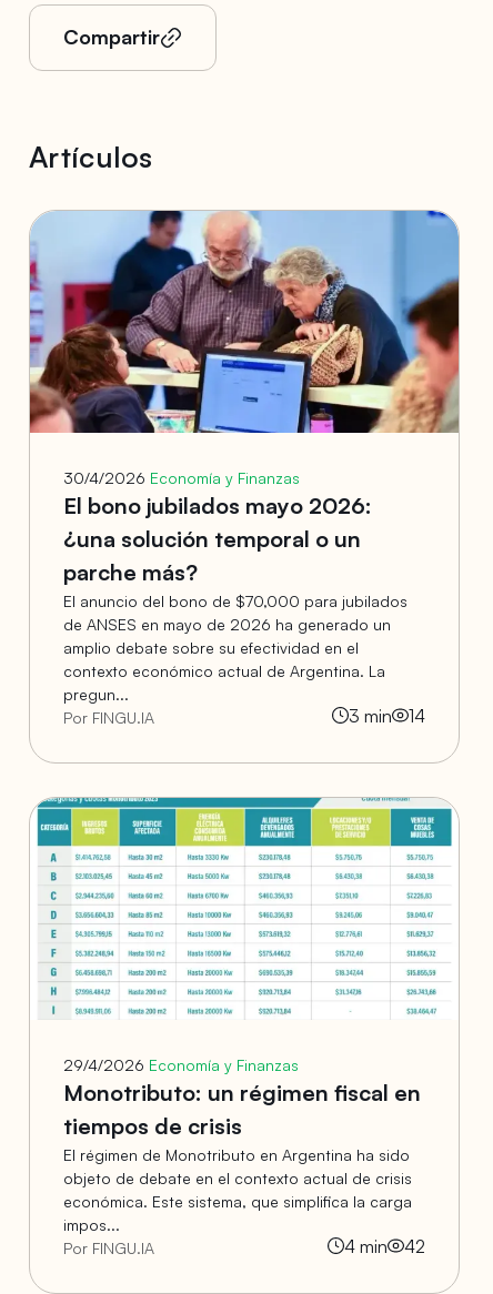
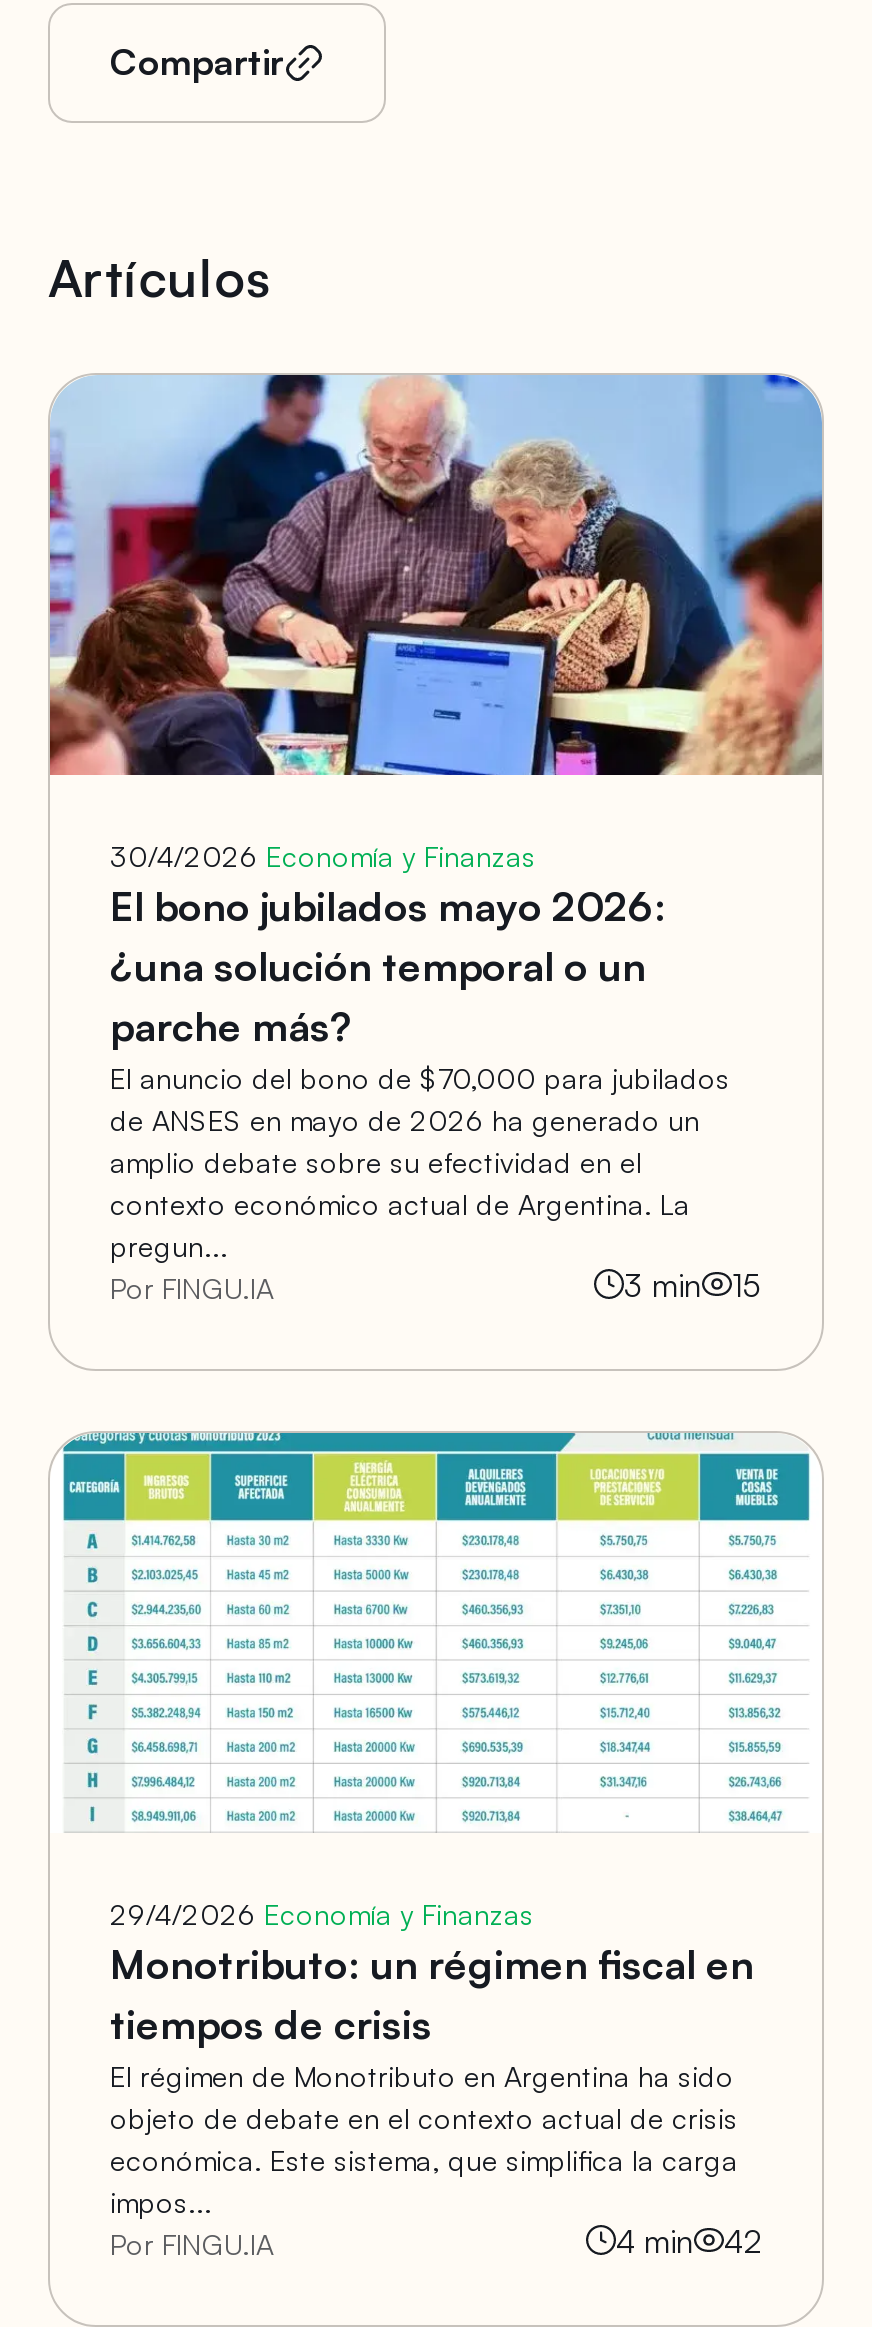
[349,704,425,726] 3 min 14 -> [624,1264,762,1304] 3 min 15

